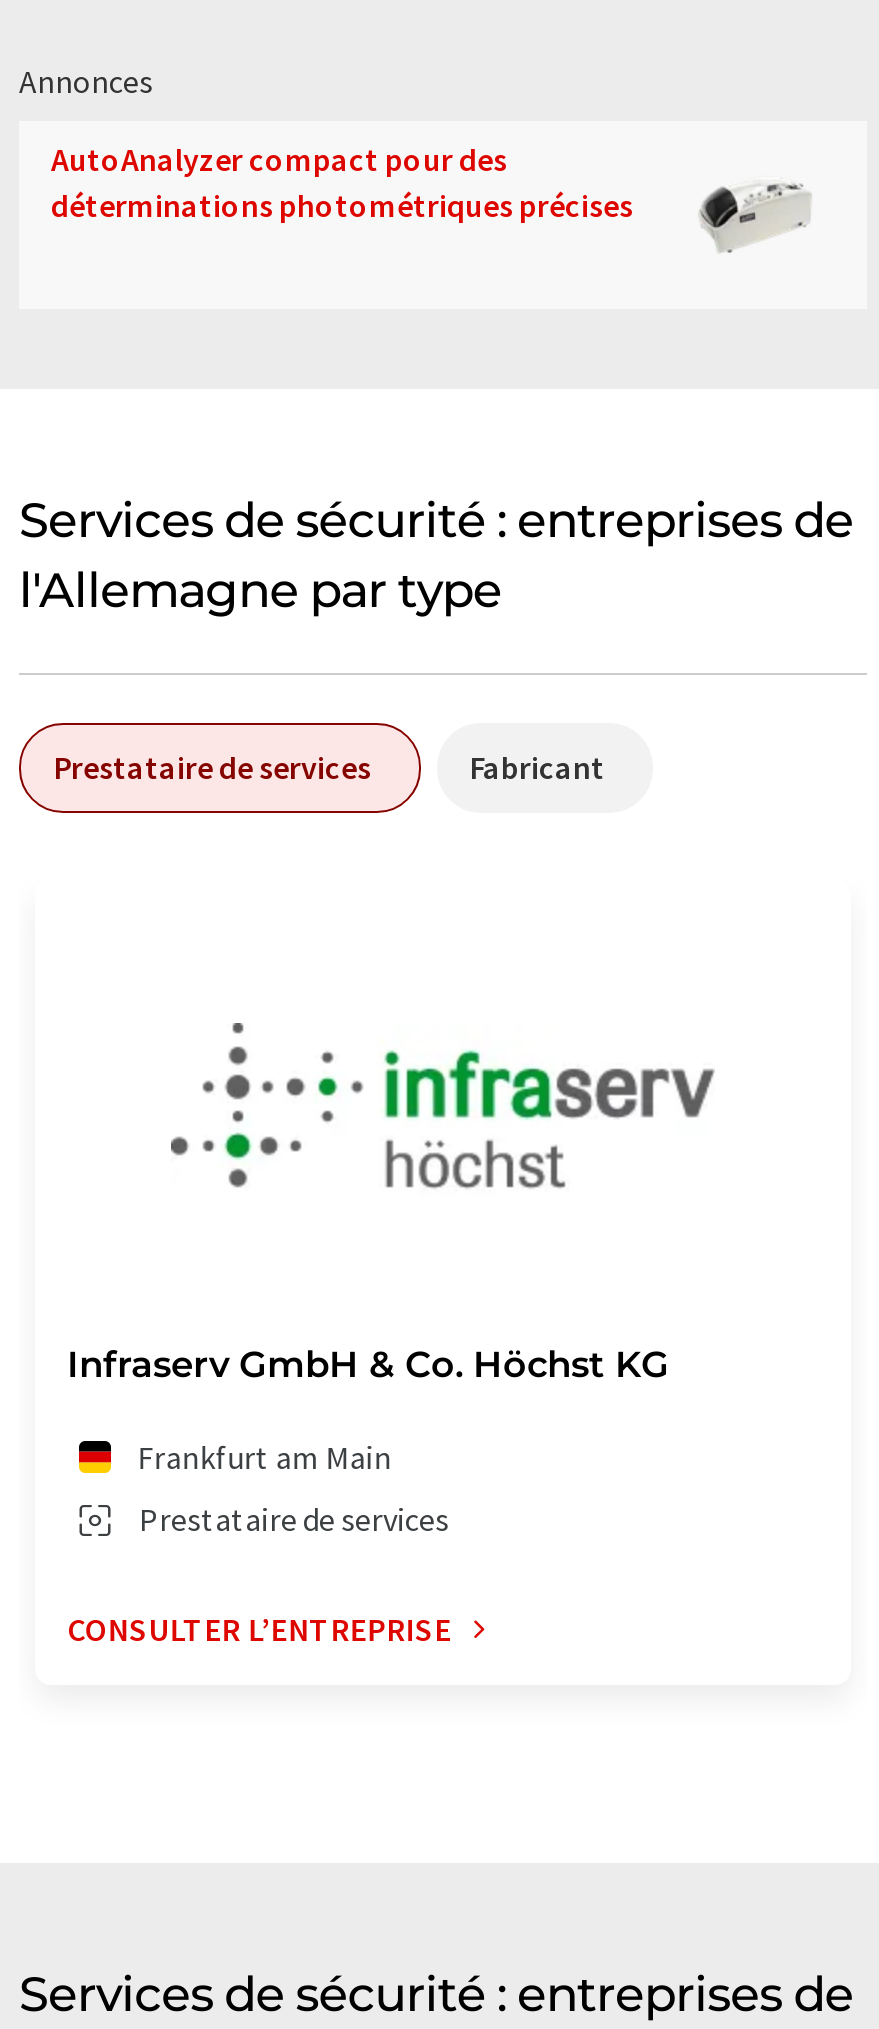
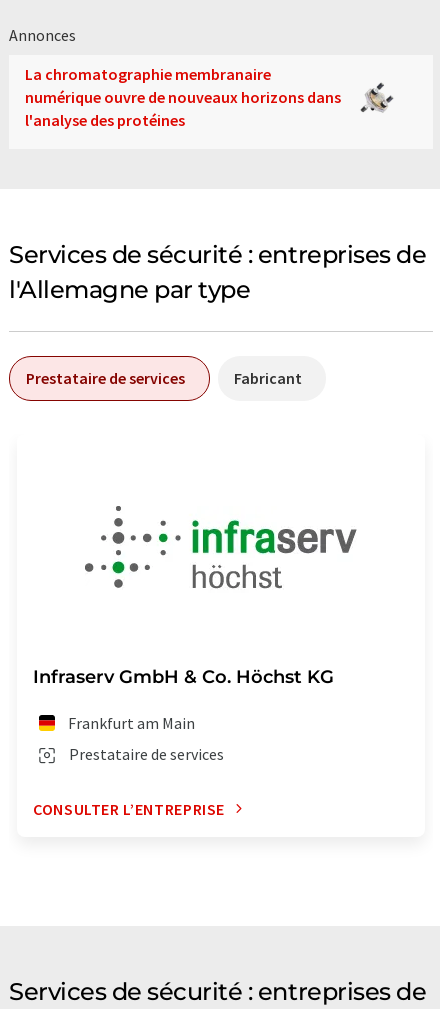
[51,138,811,253] [image] | AutoAnalyzer compact pour des | déterminations photométriques précises -> [25,64,404,130] [image] | La chromatographie membranaire | numérique ouvre de nouveaux horizons dans | l'analyse des protéines

